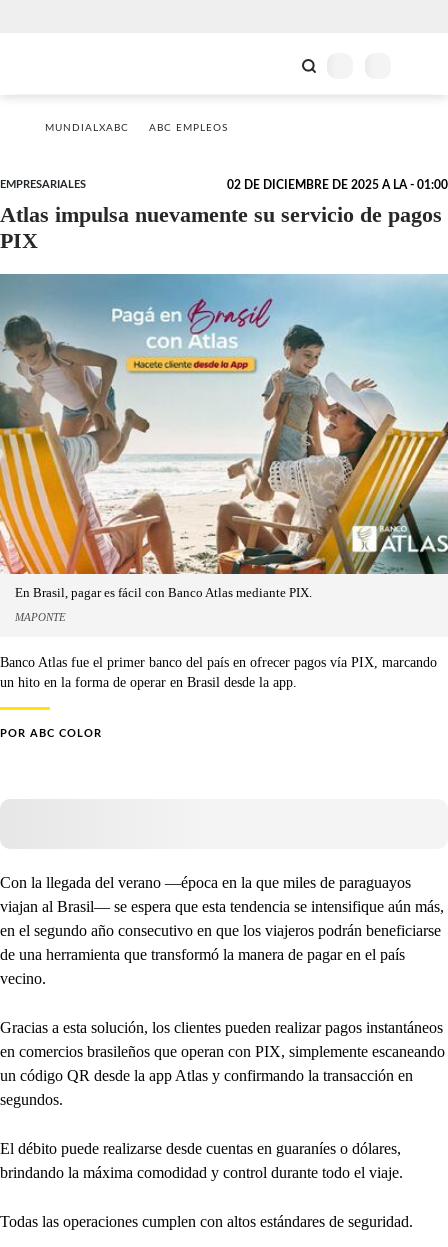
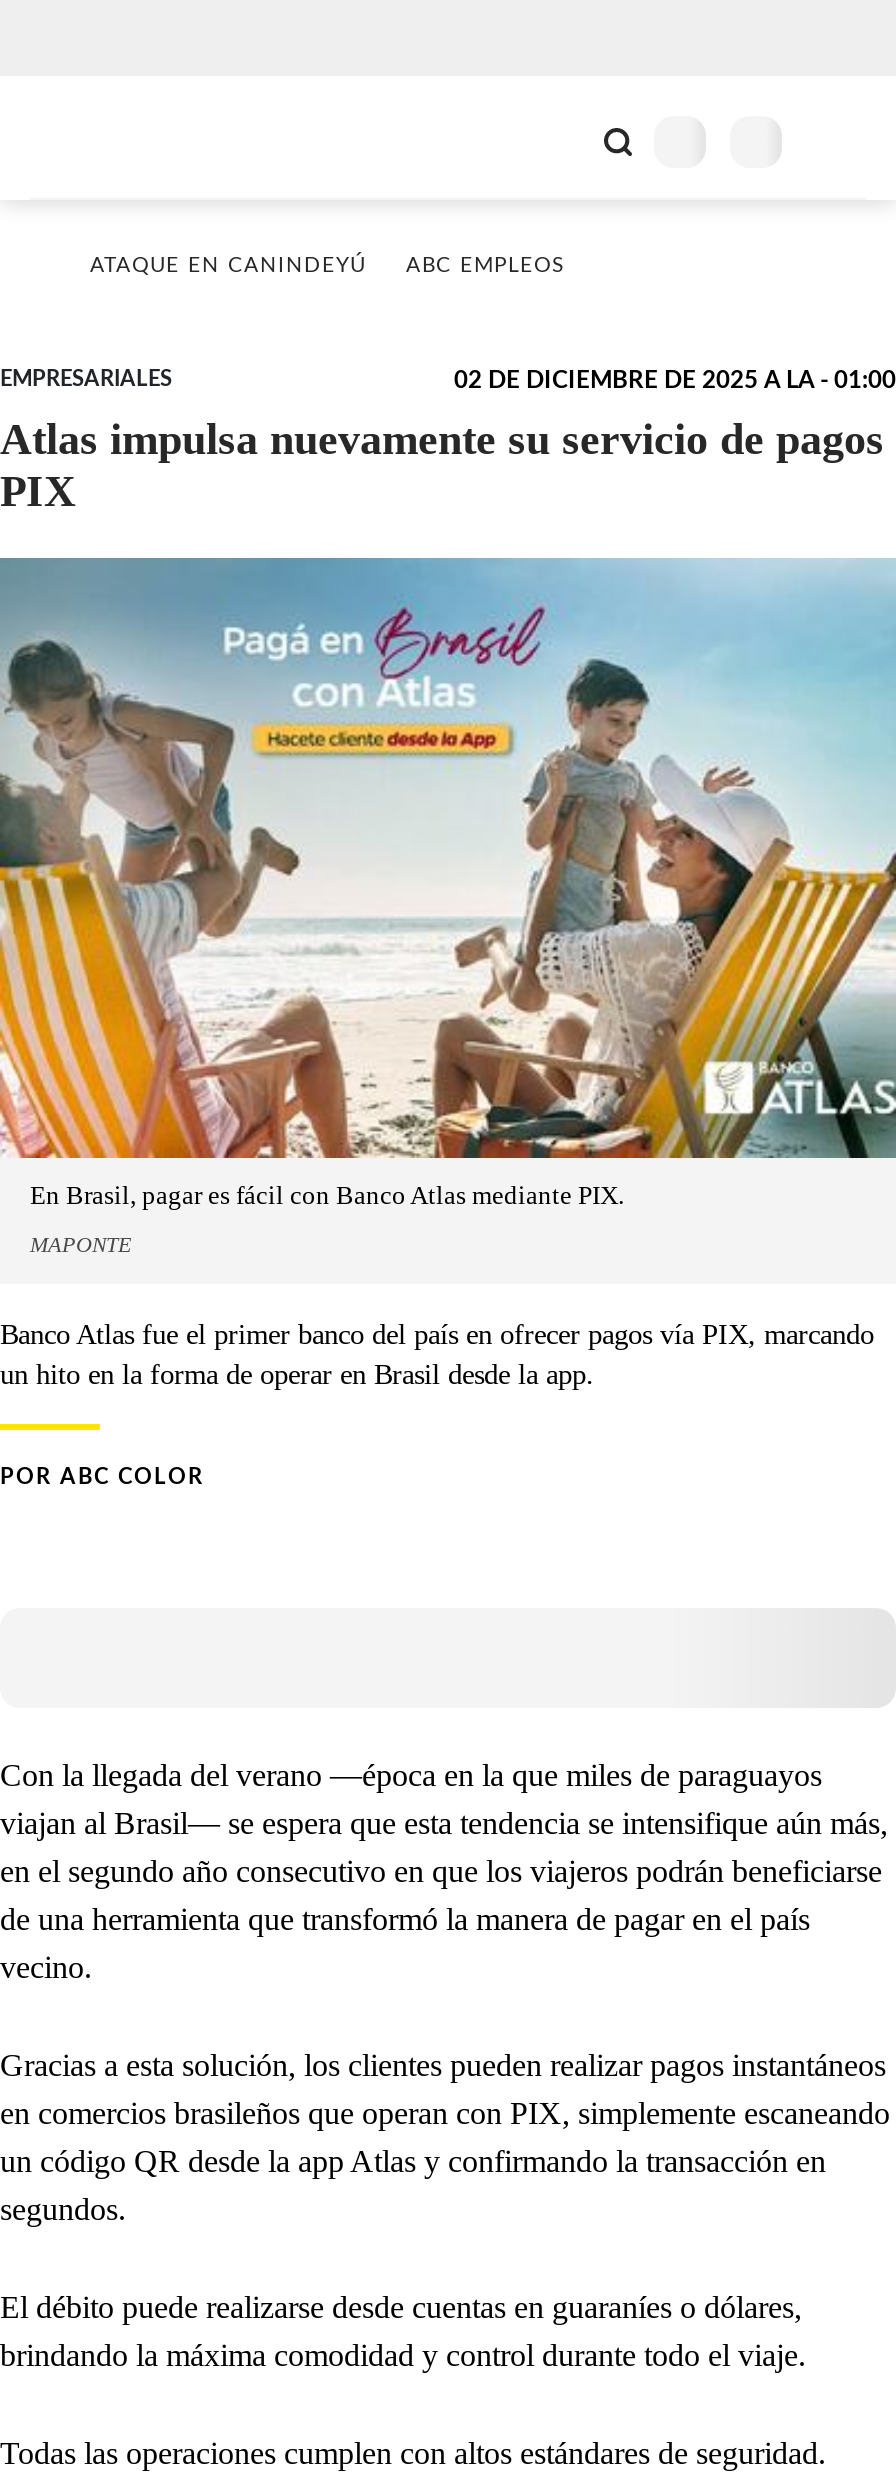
[45,123,129,133] MUNDIALXABC -> [90,256,366,276] ATAQUE EN CANINDEYÚ

